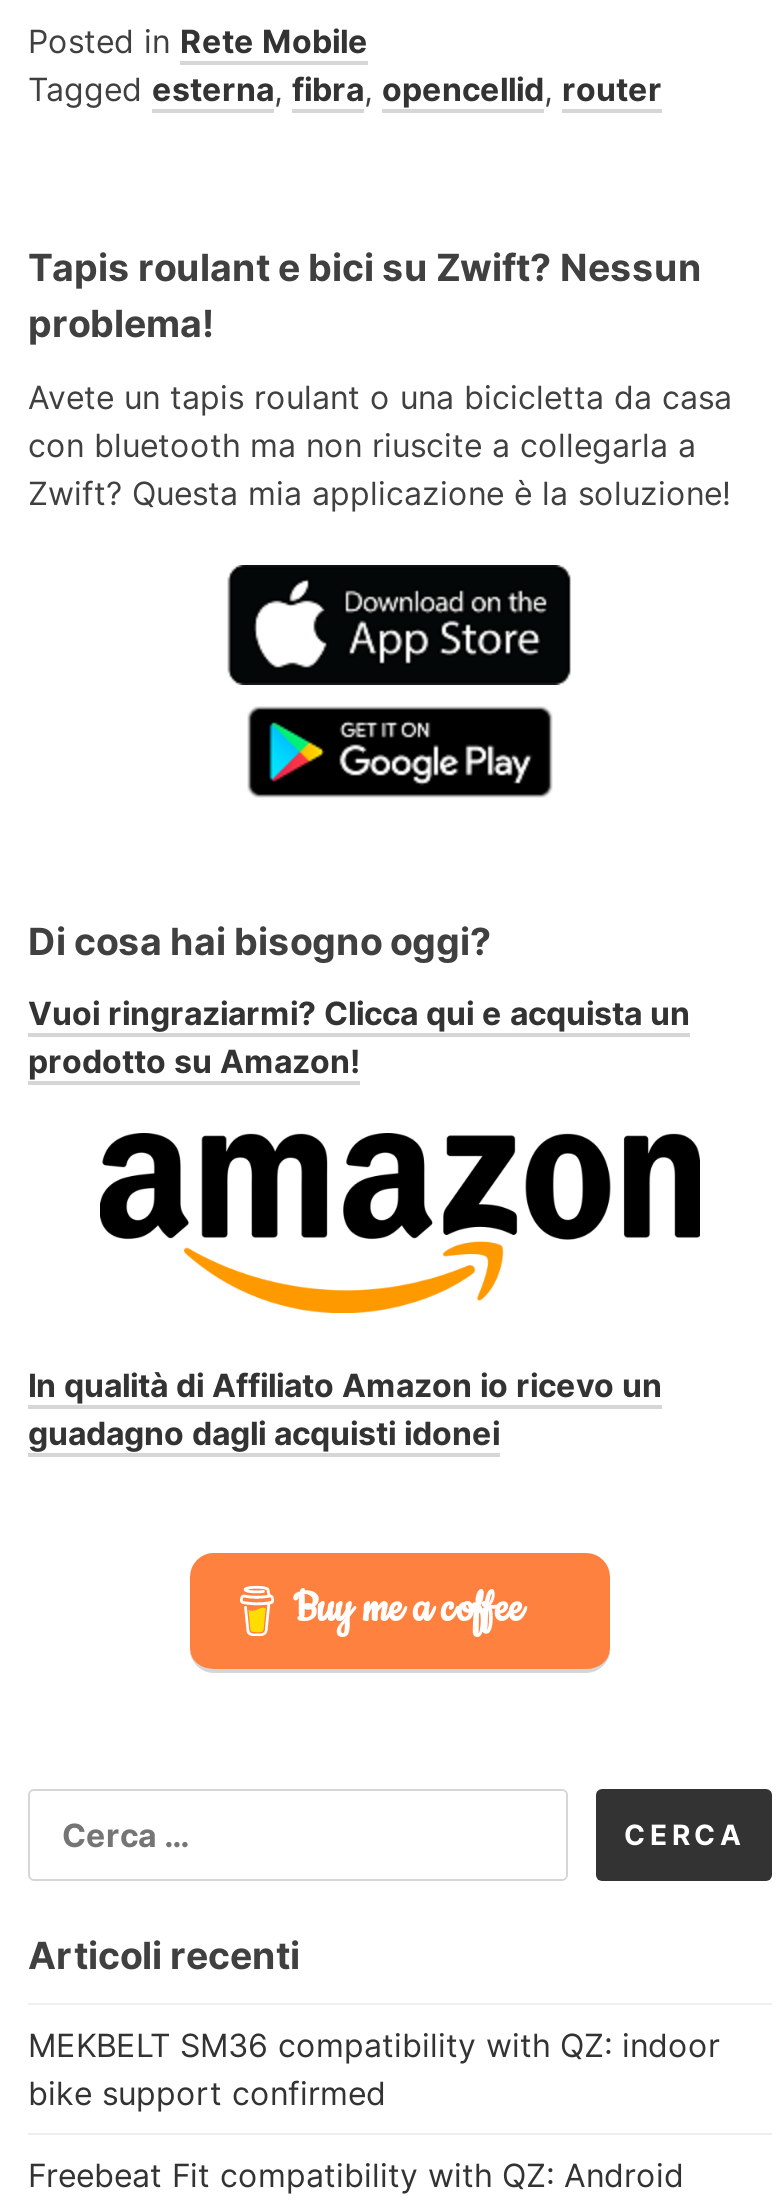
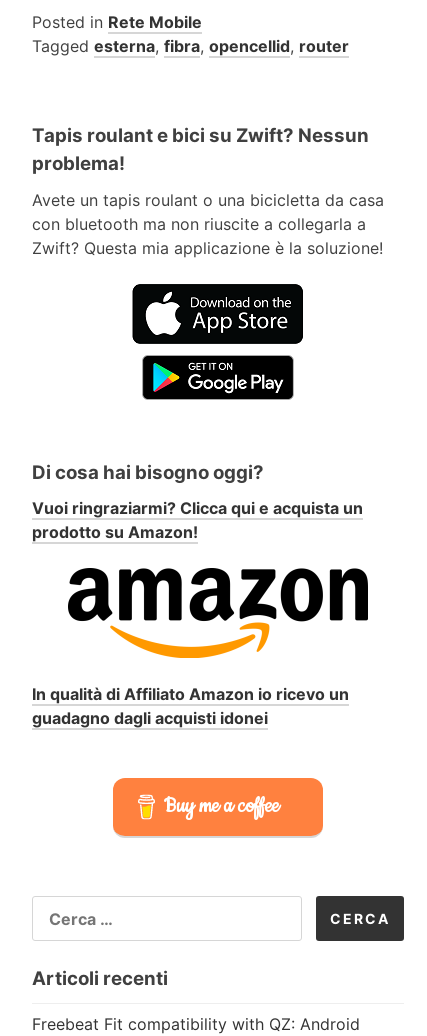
[28,2025,720,2113] MEKBELT SM36 compatibility with QZ: indoor | bike support confirmed -> none

